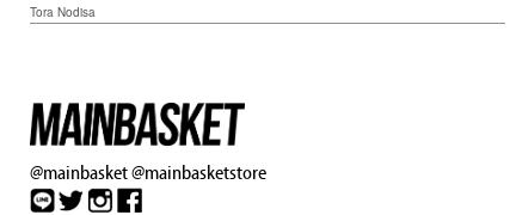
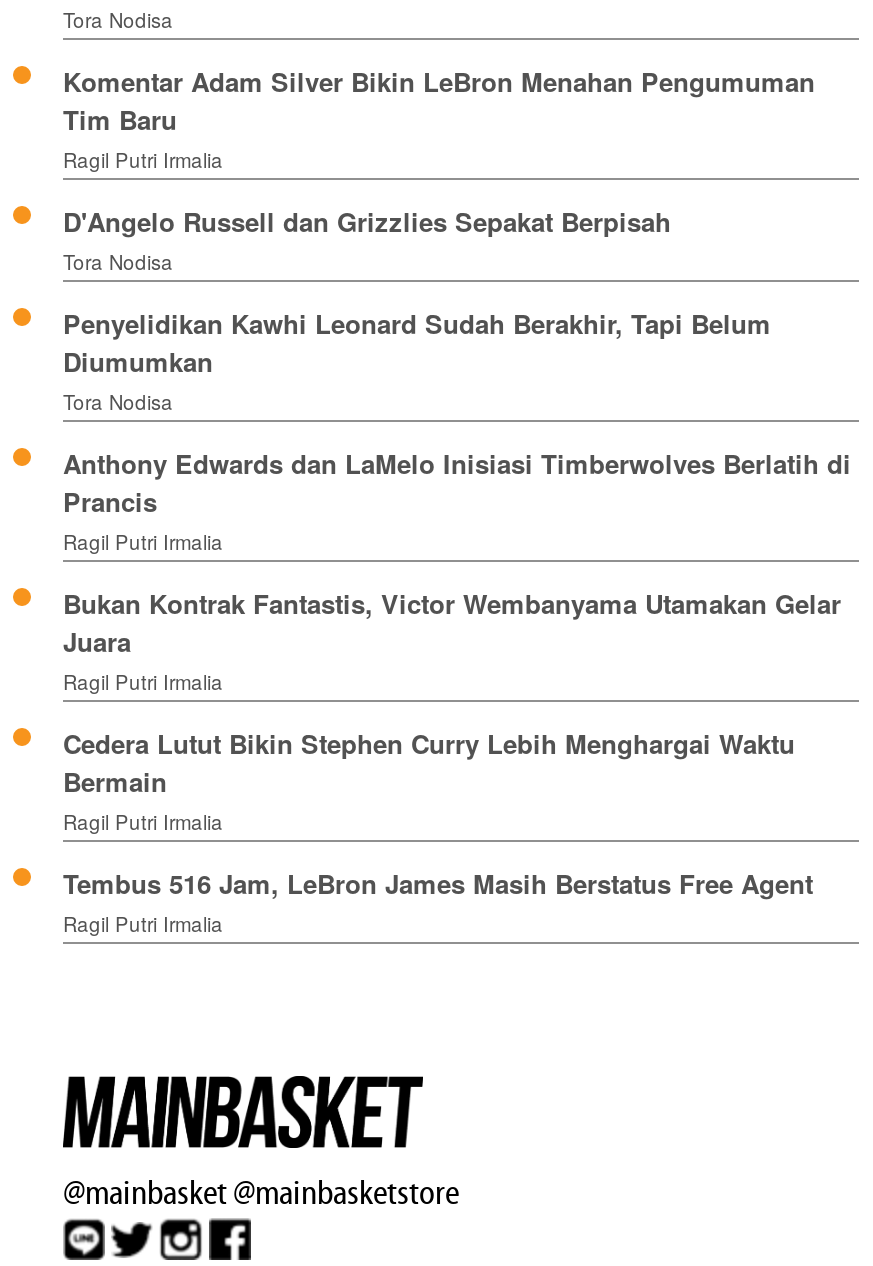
none -> [63,62,851,938] Komentar Adam Silver Bikin LeBron Menahan Pengumuman | Tim Baru | Ragil Putri Irmalia | D'Angelo Russell dan Grizzlies Sepakat Berpisah | Tora Nodisa | Penyelidikan Kawhi Leonard Sudah Berakhir, Tapi Belum | Diumumkan | Tora Nodisa | Anthony Edwards dan LaMelo Inisiasi Timberwolves Berlatih di | Prancis | Ragil Putri Irmalia | Bukan Kontrak Fantastis, Victor Wembanyama Utamakan Gelar | Juara | Ragil Putri Irmalia | Cedera Lutut Bikin Stephen Curry Lebih Menghargai Waktu | Bermain | Ragil Putri Irmalia | Tembus 516 Jam, LeBron James Masih Berstatus Free Agent | Ragil Putri Irmalia

